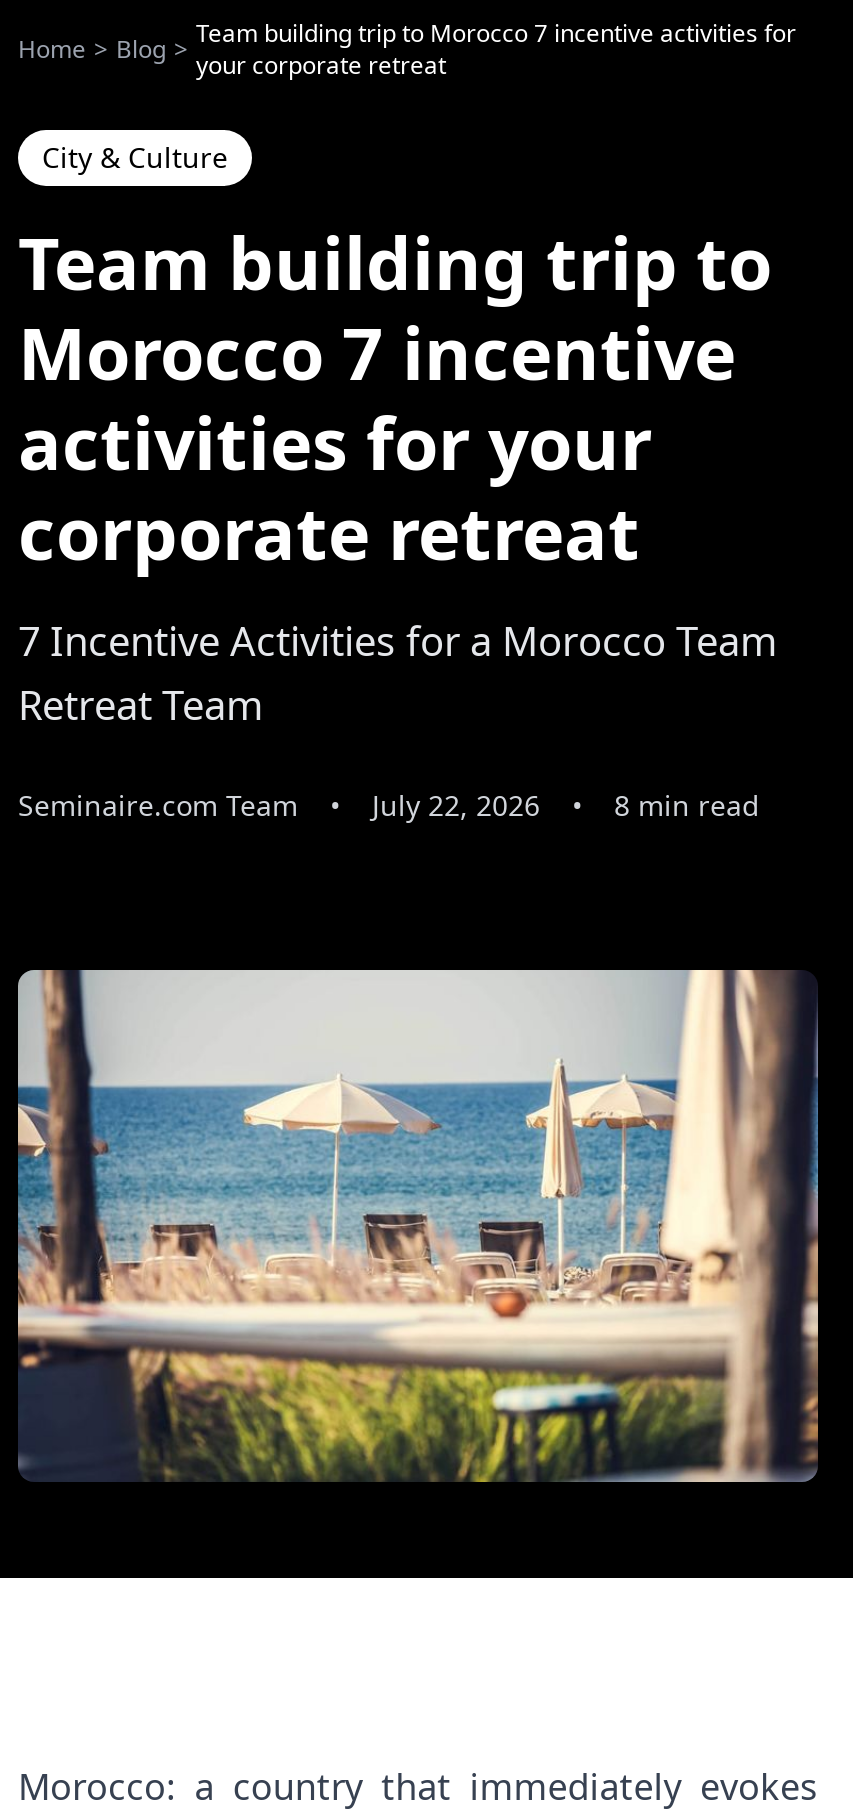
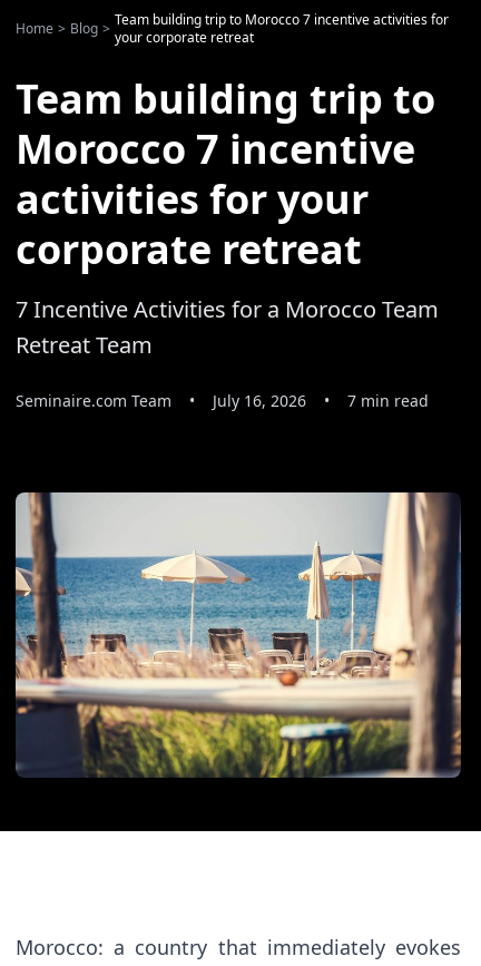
[42,138,228,176] City & Culture -> none
[372,786,540,824] July 22, 2026 -> [213,390,306,411] July 16, 2026
[614,786,760,824] 8 min read -> [347,390,429,411] 7 min read

